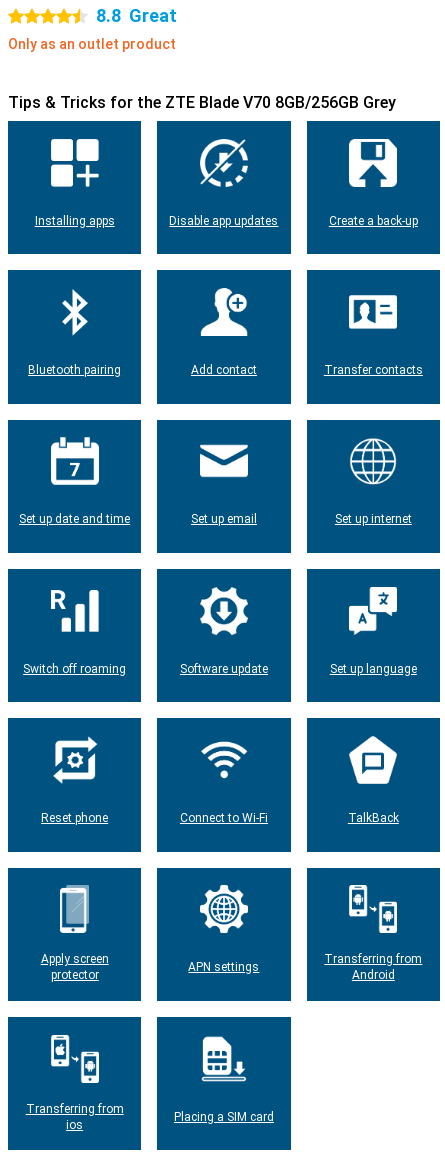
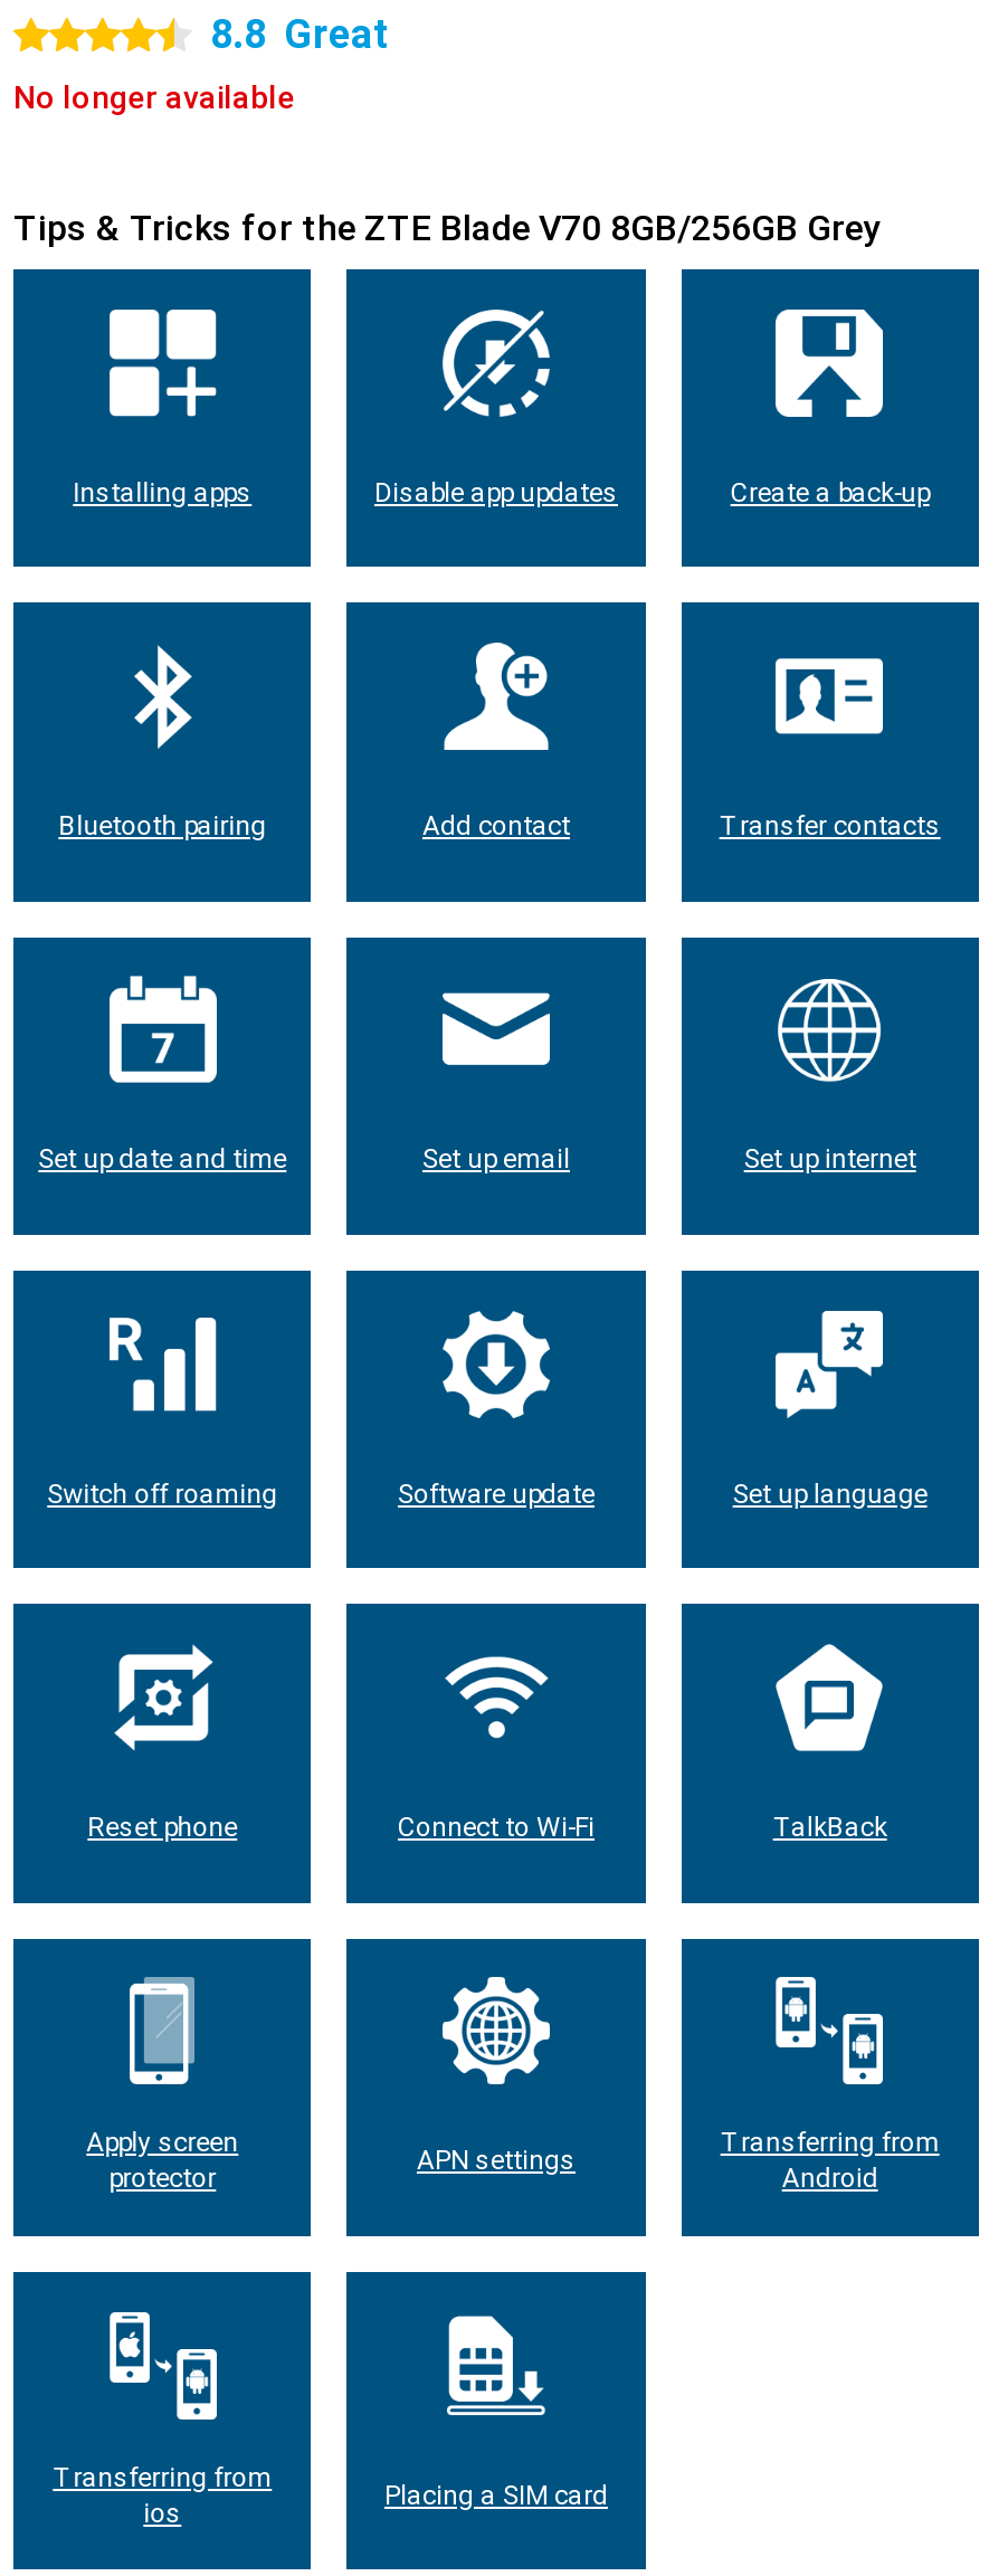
[8,36,176,52] Only as an outlet product -> [13,79,295,115] No longer available

